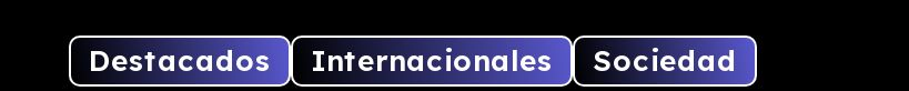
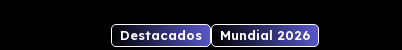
[311,42,737,77] Internacionales | Sociedad -> [220,27,310,43] Mundial 2026

